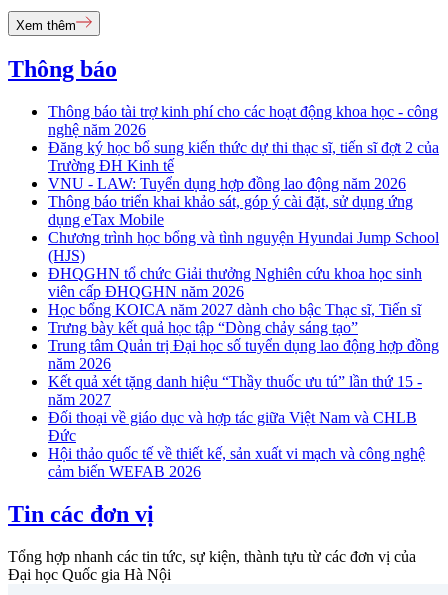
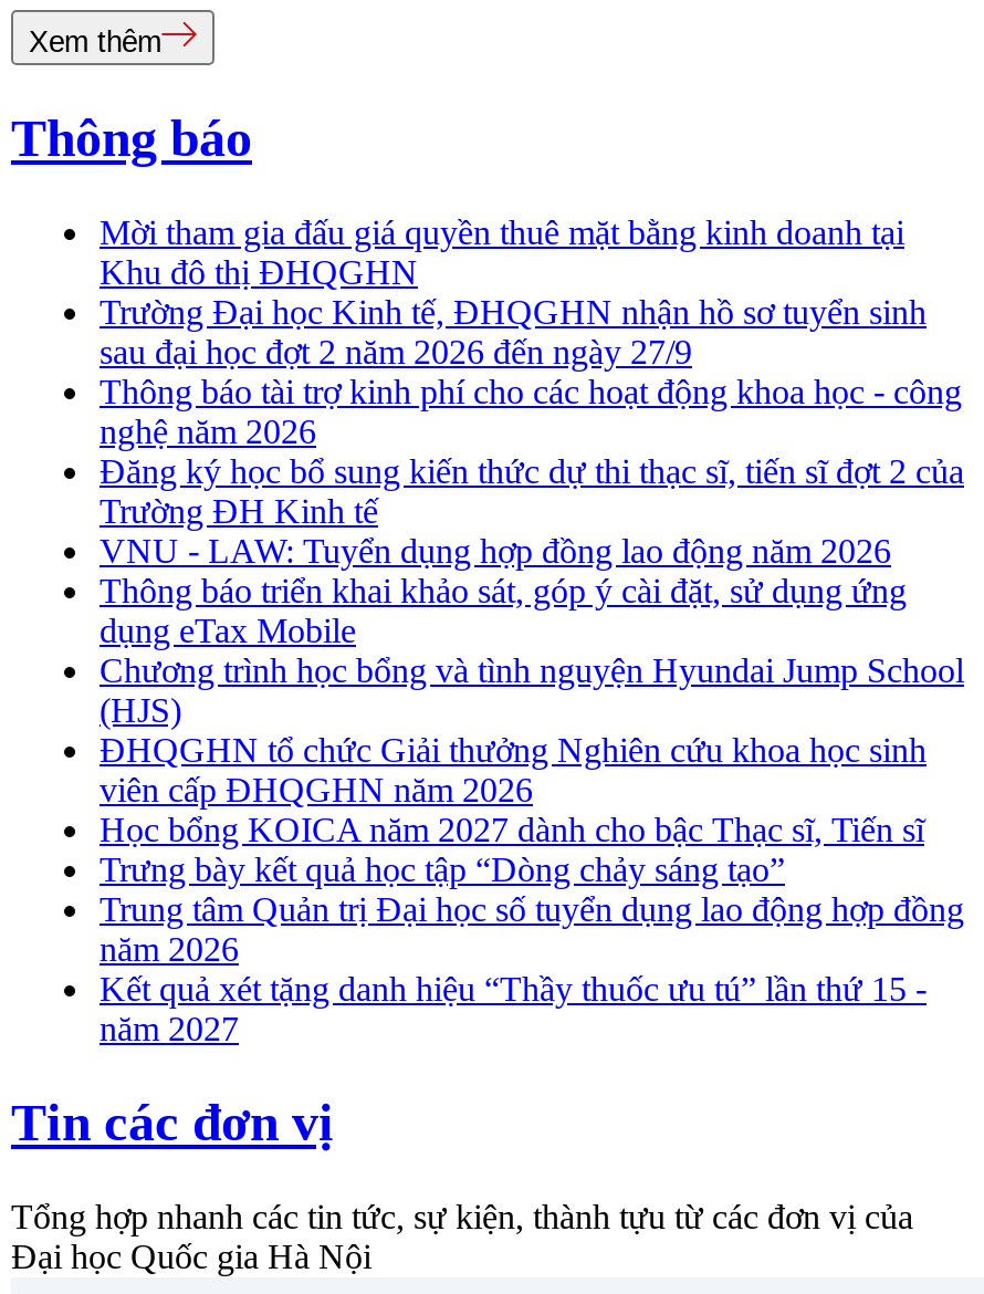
none -> [100,214,927,371] Mời tham gia đấu giá quyền thuê mặt bằng kinh doanh tại | Khu đô thị ĐHQGHN | Trường Đại học Kinh tế, ĐHQGHN nhận hồ sơ tuyển sinh | sau đại học đợt 2 năm 2026 đến ngày 27/9
moved [48,103,439,408] -> [100,373,964,1048]: Thông báo tài trợ kinh phí cho các hoạt động khoa học - công | nghệ năm 2026 | Đăng ký học bổ sung kiến thức dự thi thạc sĩ, tiến sĩ đợt 2 của | ... | Kết quả xét tặng danh hiệu “Thầy thuốc ưu tú” lần thứ 15 - | năm 2027
[48,409,425,480] Đối thoại về giáo dục và hợp tác giữa Việt Nam và CHLB | Đức | Hội thảo quốc tế về thiết kế, sản xuất vi mạch và công nghệ | cảm biến WEFAB 2026 -> none

